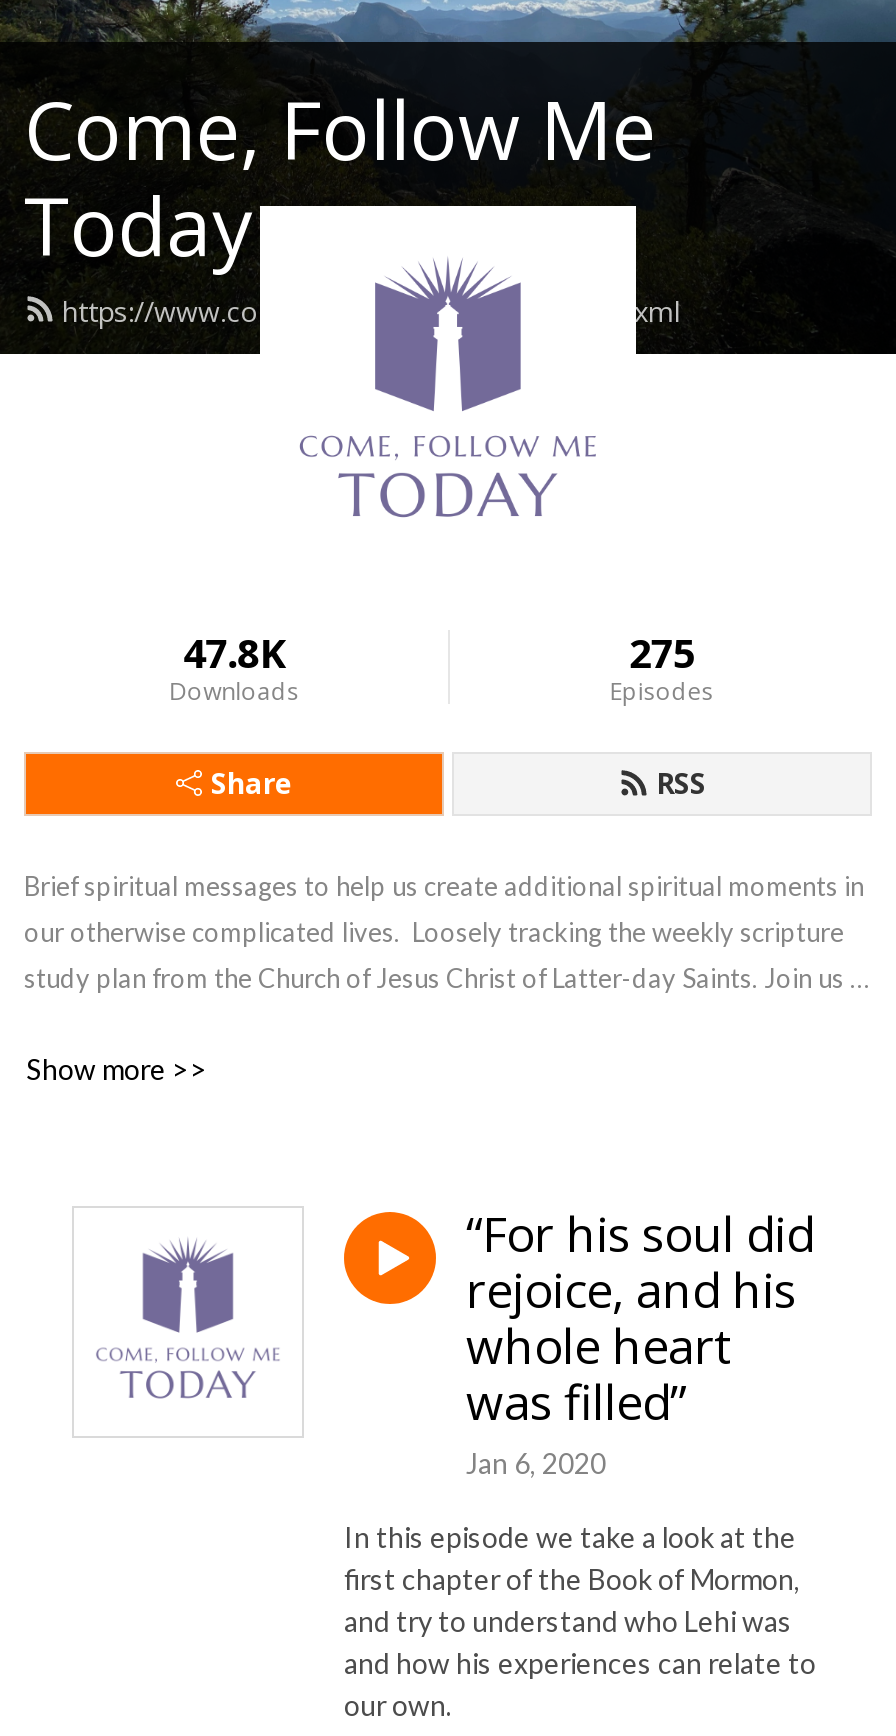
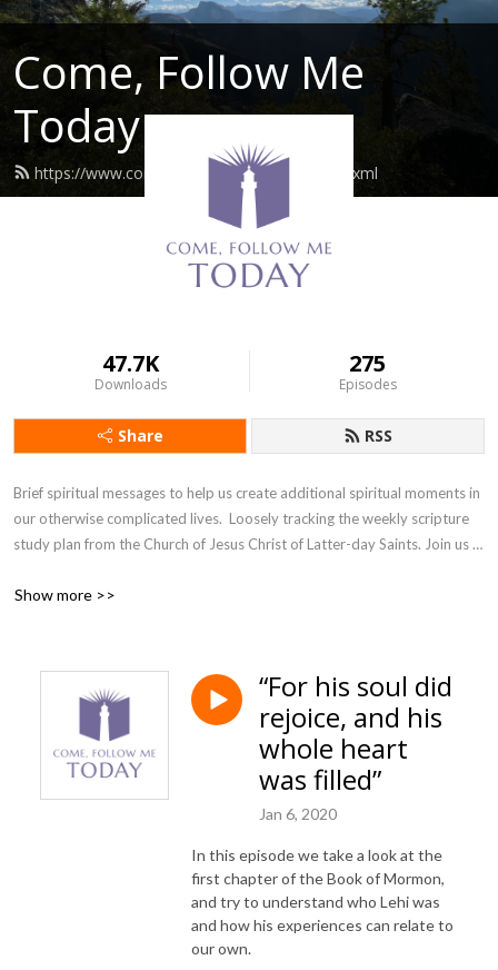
[183,626,285,680] 47.8K -> [102,348,159,378] 47.7K

